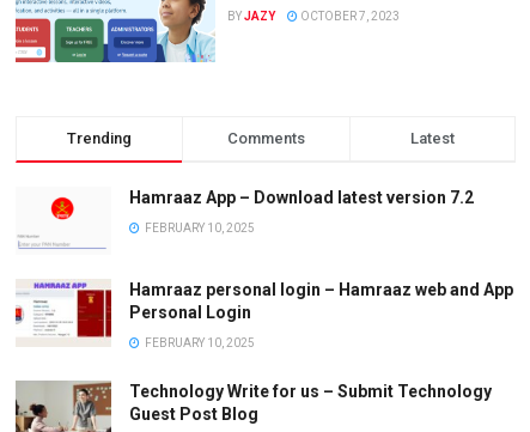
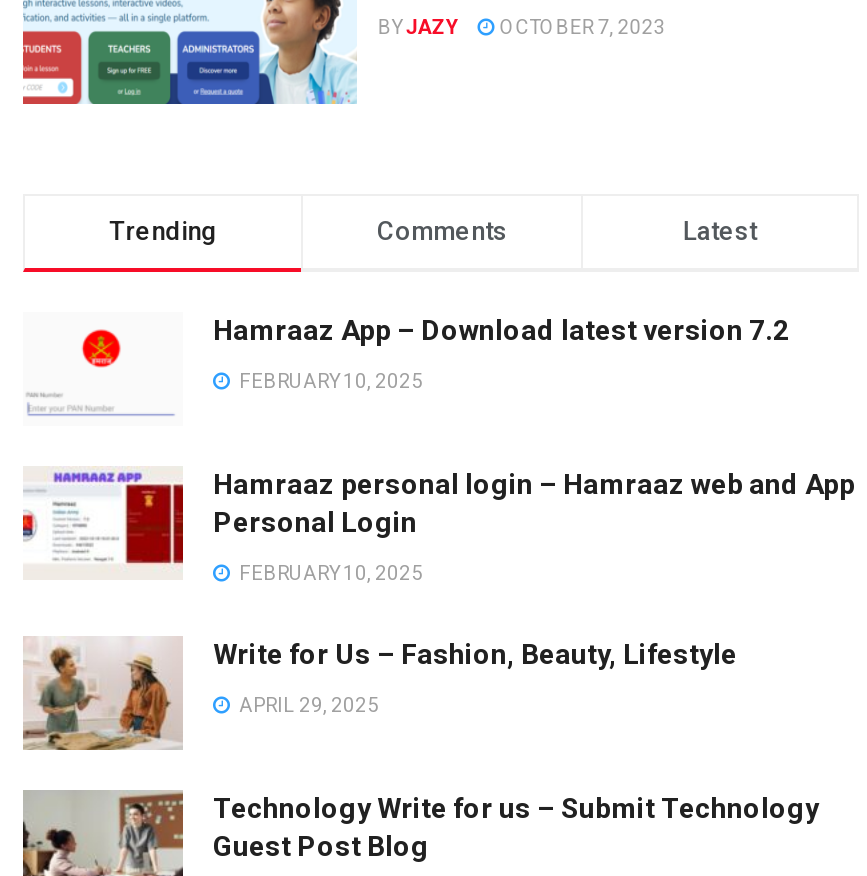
none -> [23,637,737,752] [image] | Write for Us – Fashion, Beauty, Lifestyle | APRIL 29, 2025

